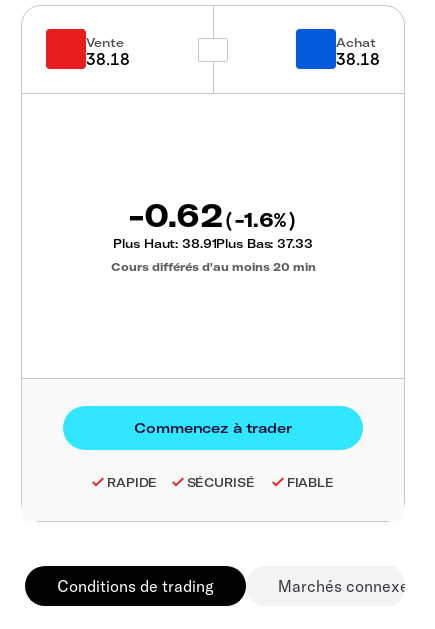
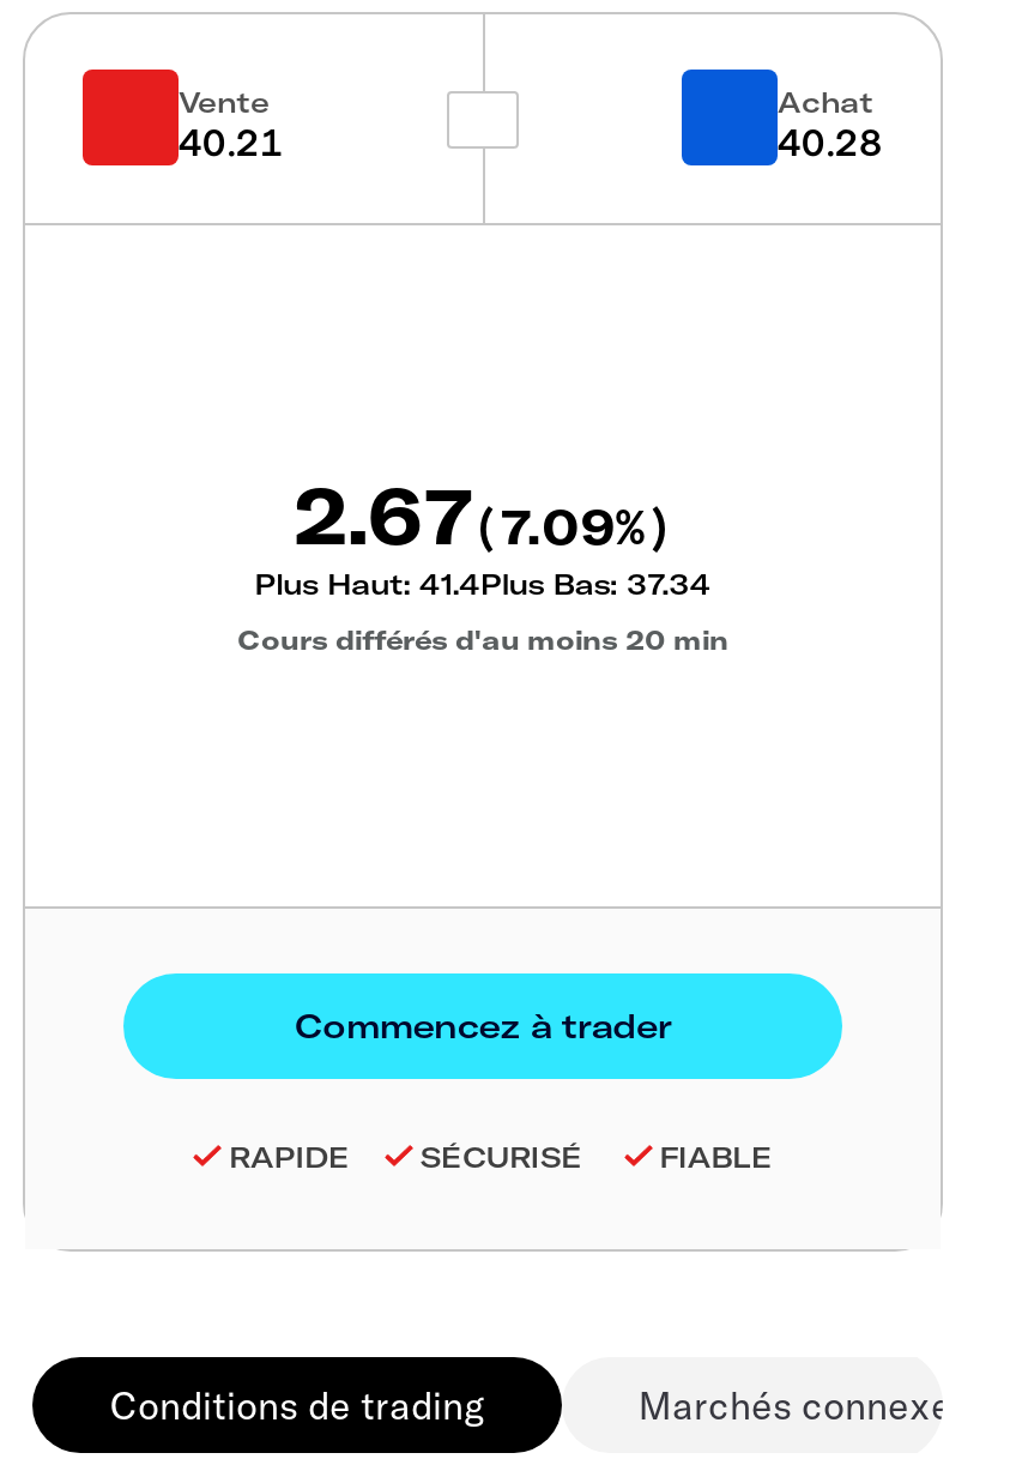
[86,50,130,67] 38.18 -> [179,121,284,162] 40.21
[336,50,380,67] 38.18 -> [778,121,883,162] 40.28
[128,194,297,234] -0.62(-1.6%) -> [292,466,673,562] 2.67(7.09%)
[113,235,313,250] Plus Haut: 38.91Plus Bas: 37.33 -> [255,565,711,601] Plus Haut: 41.4Plus Bas: 37.34

